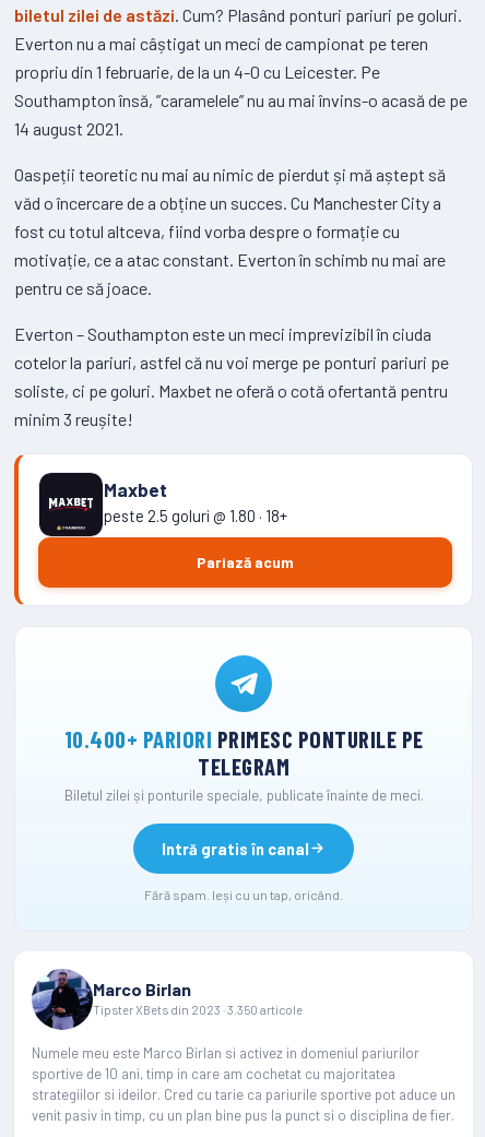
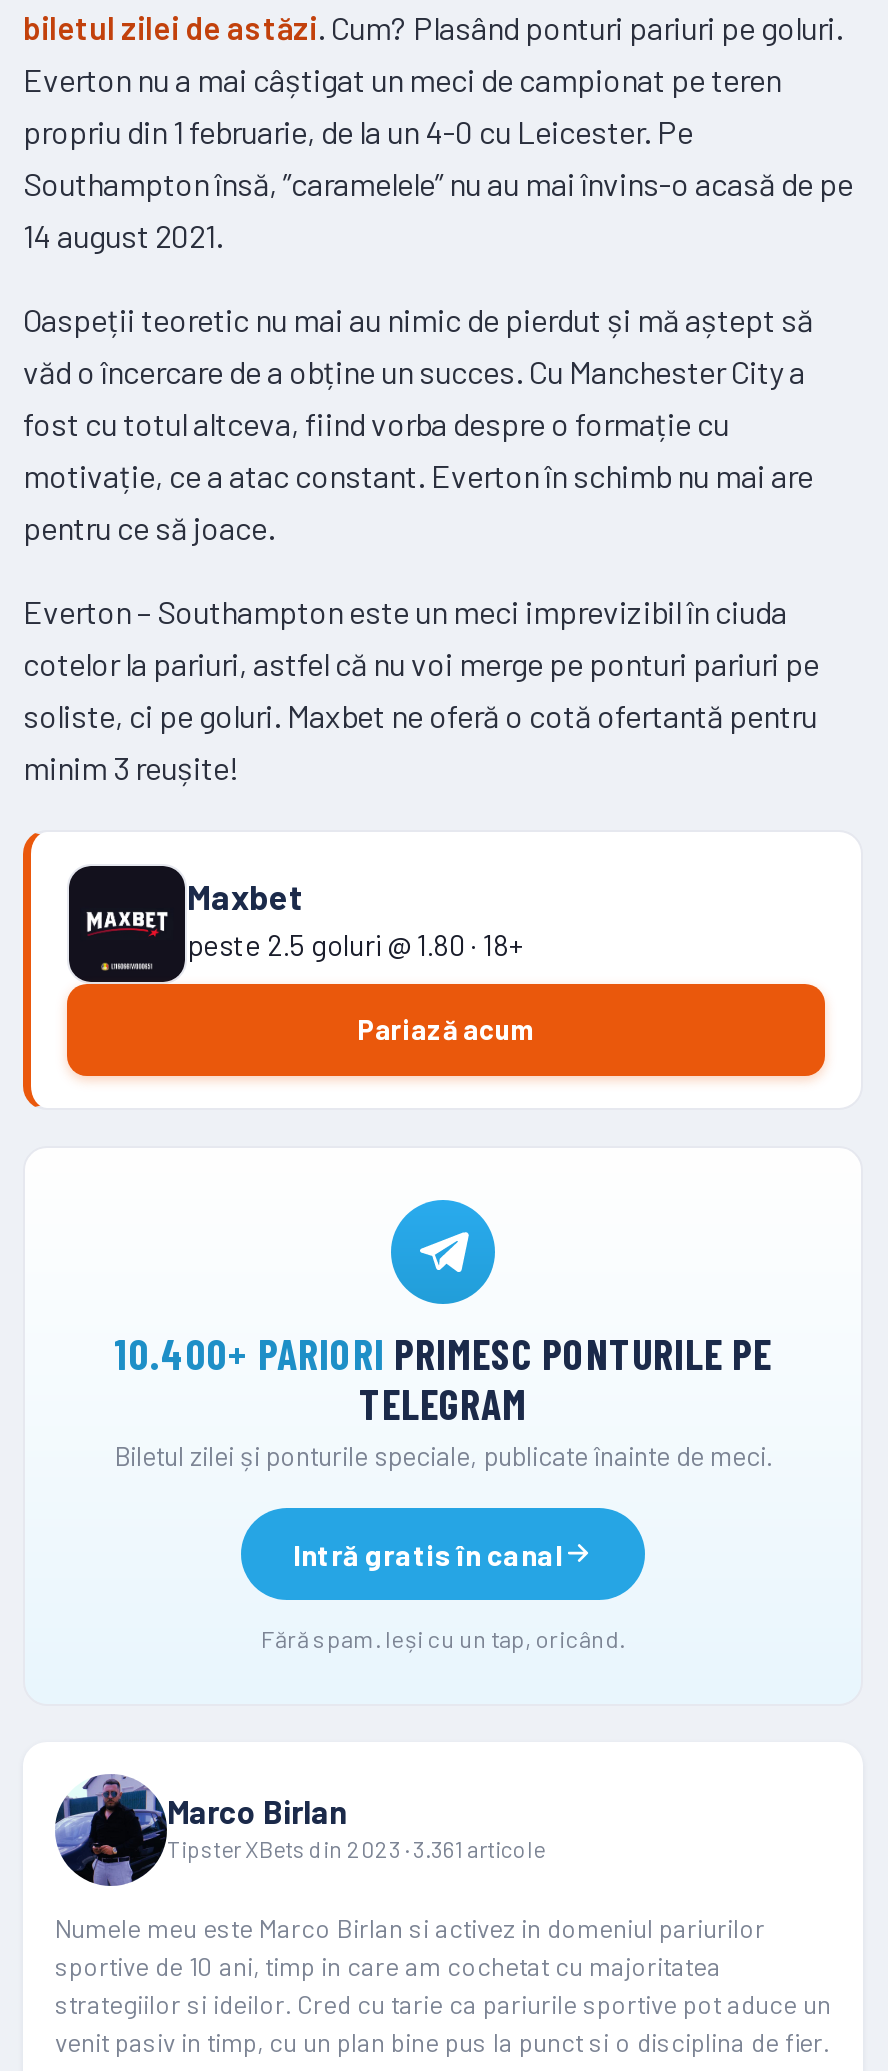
[93,1001,303,1016] Tipster XBets din 2023 · 3.350 articole -> [167,1833,545,1861] Tipster XBets din 2023 · 3.361 articole

